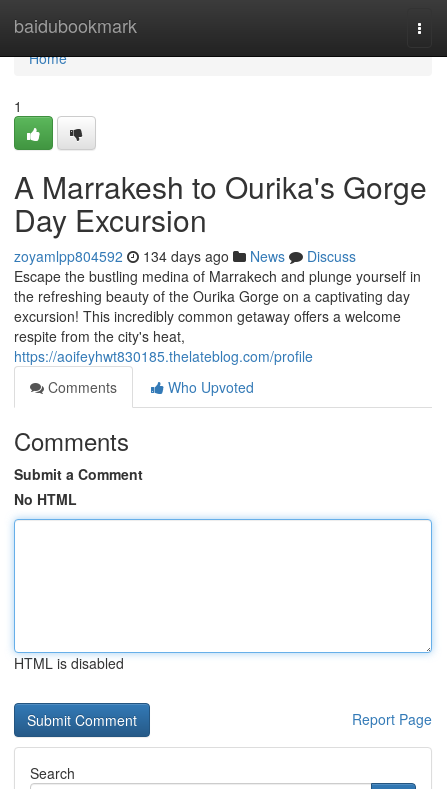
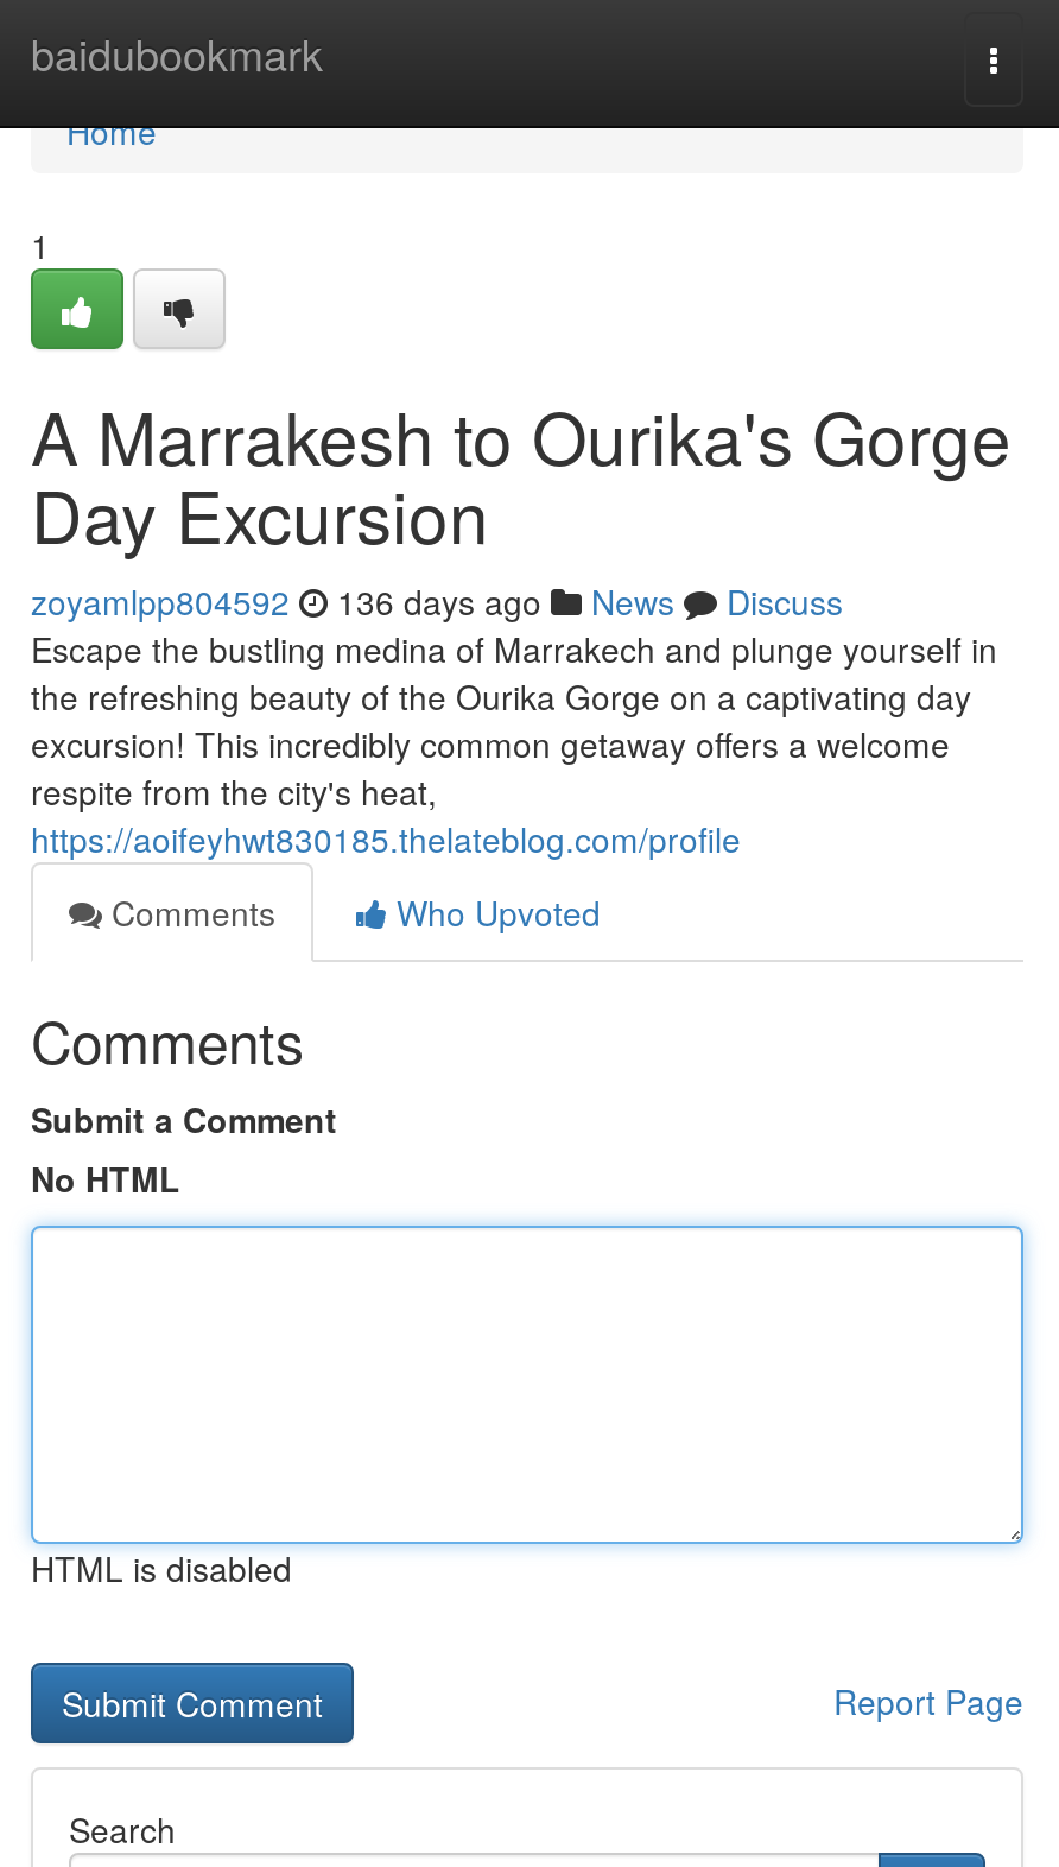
[14,246,356,266] zoyamlpp804592 134 days ago News Discuss -> [31,577,843,625] zoyamlpp804592 136 days ago News Discuss

